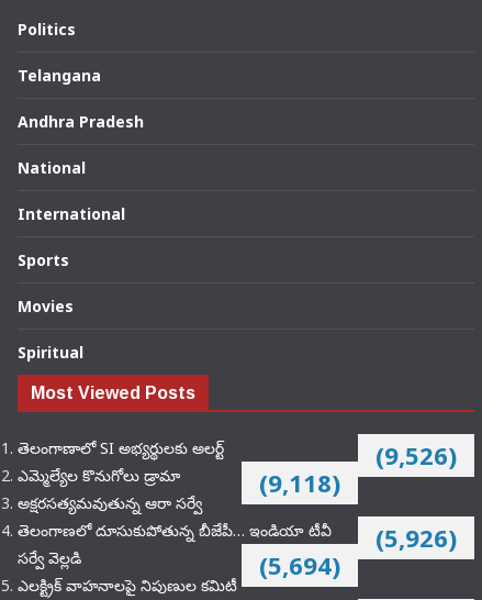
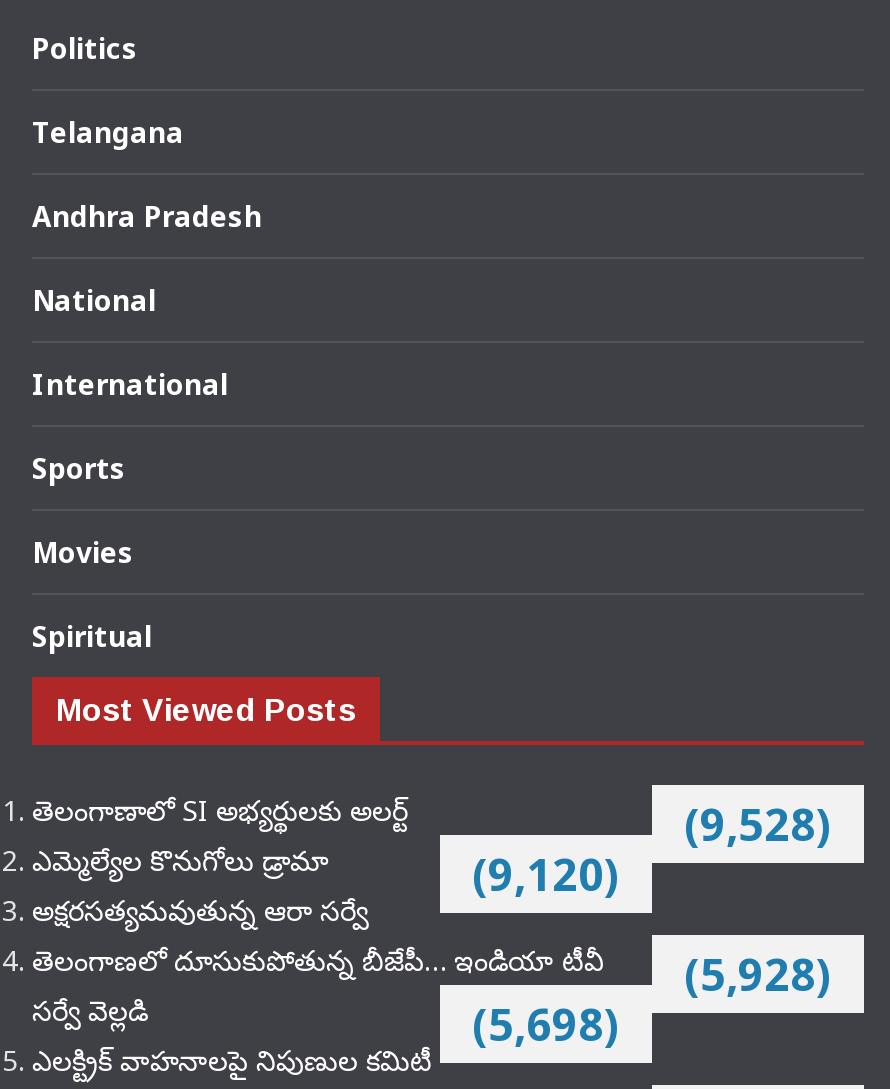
[375,438,457,471] (9,526) -> [684,794,832,854] (9,528)
[259,465,340,498] (9,118) -> [472,844,620,904] (9,120)
[375,520,457,553] (5,926) -> [684,944,832,1004] (5,928)
[259,548,340,581] (5,694) -> [472,994,620,1054] (5,698)

